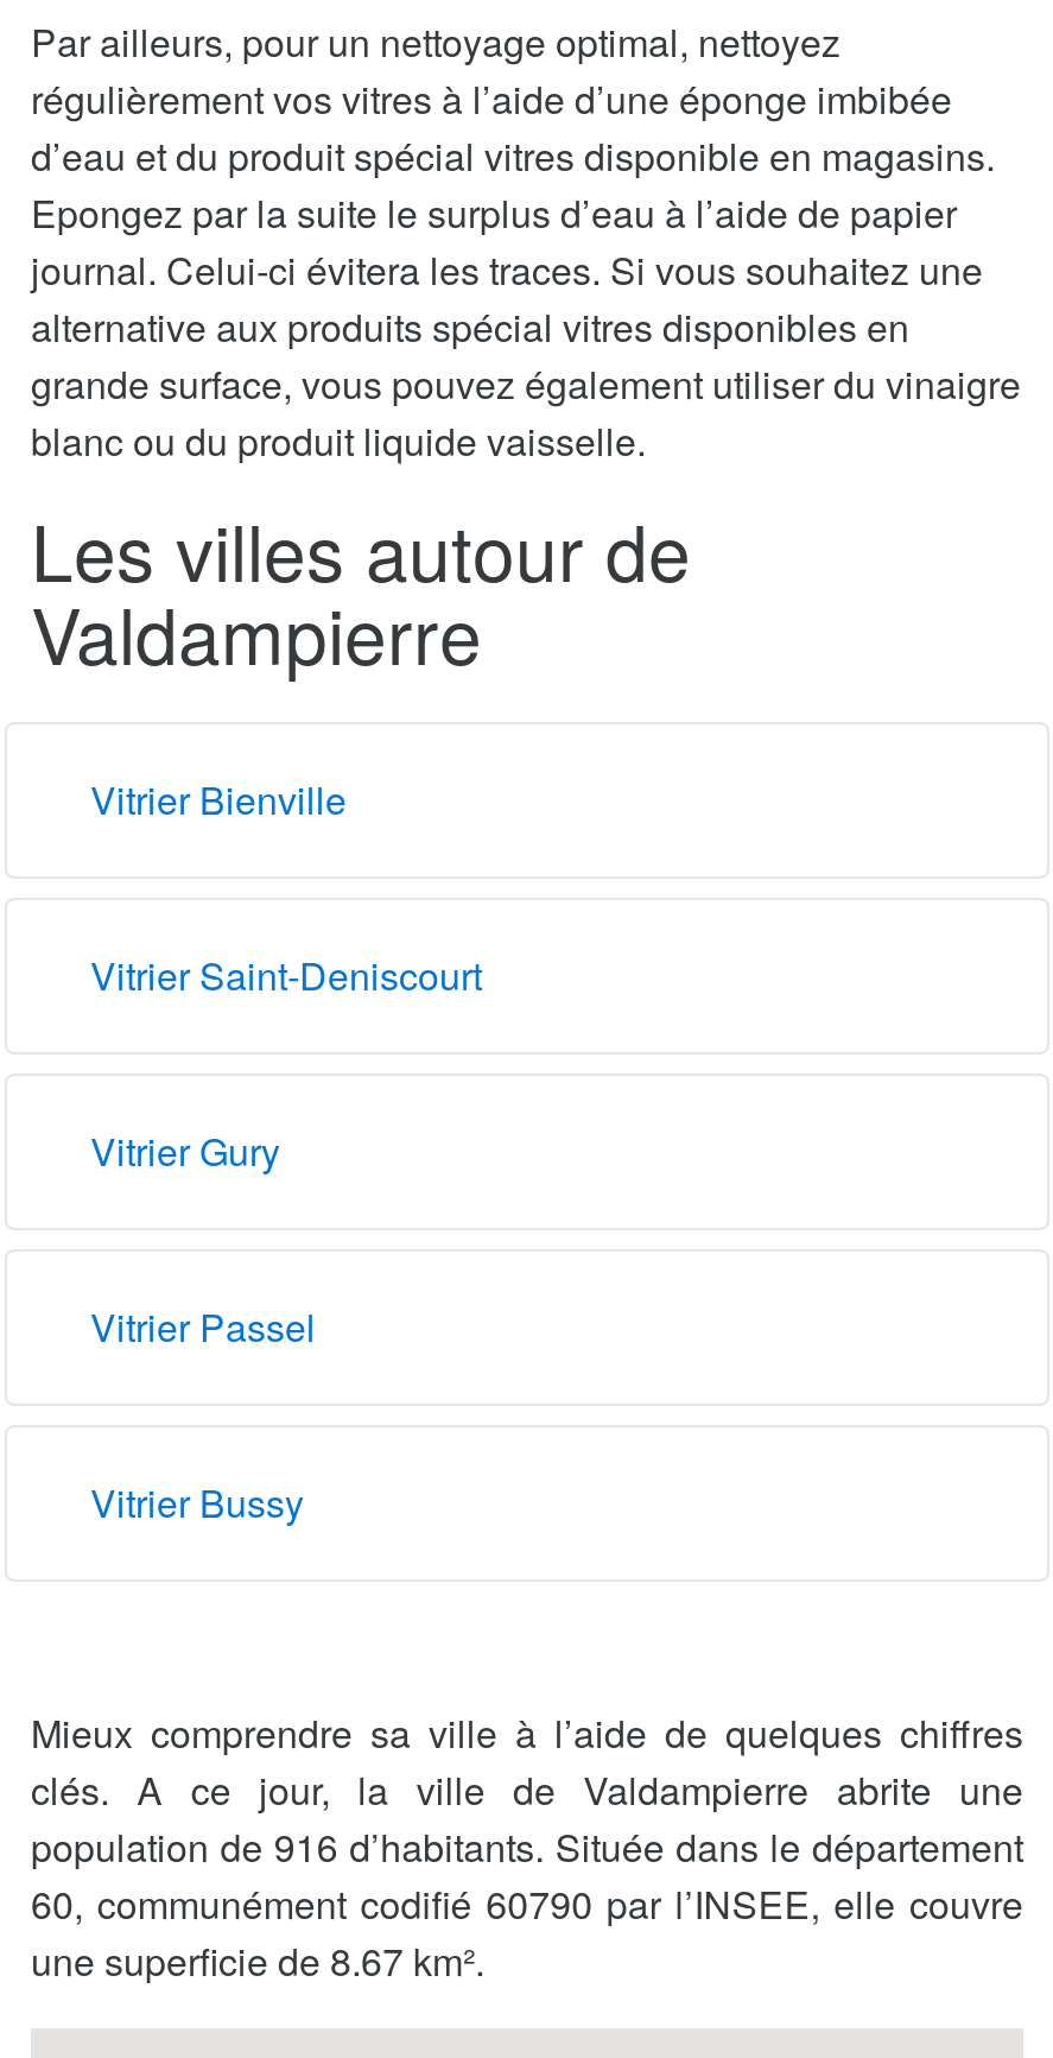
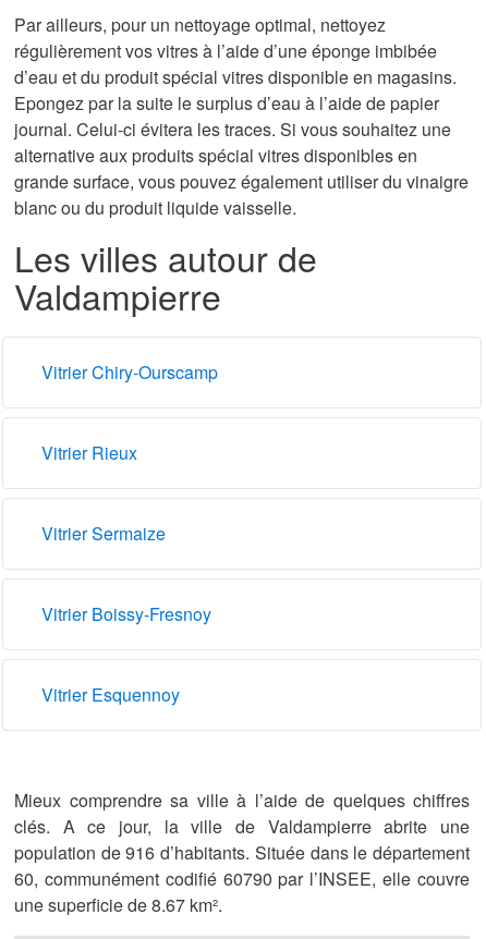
[90,771,347,826] Vitrier Bienville -> [41,359,218,384] Vitrier Chiry-Ourscamp
[90,947,482,1001] Vitrier Saint-Deniscourt -> [41,440,137,465] Vitrier Rieux
[90,1122,280,1177] Vitrier Gury -> [41,520,166,545] Vitrier Sermaize
[90,1298,316,1353] Vitrier Passel -> [41,601,211,626] Vitrier Boissy-Fresnoy
[90,1474,304,1529] Vitrier Bussy -> [41,681,180,707] Vitrier Esquennoy

